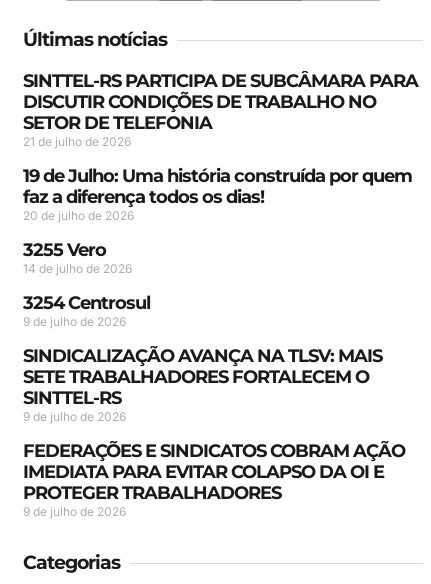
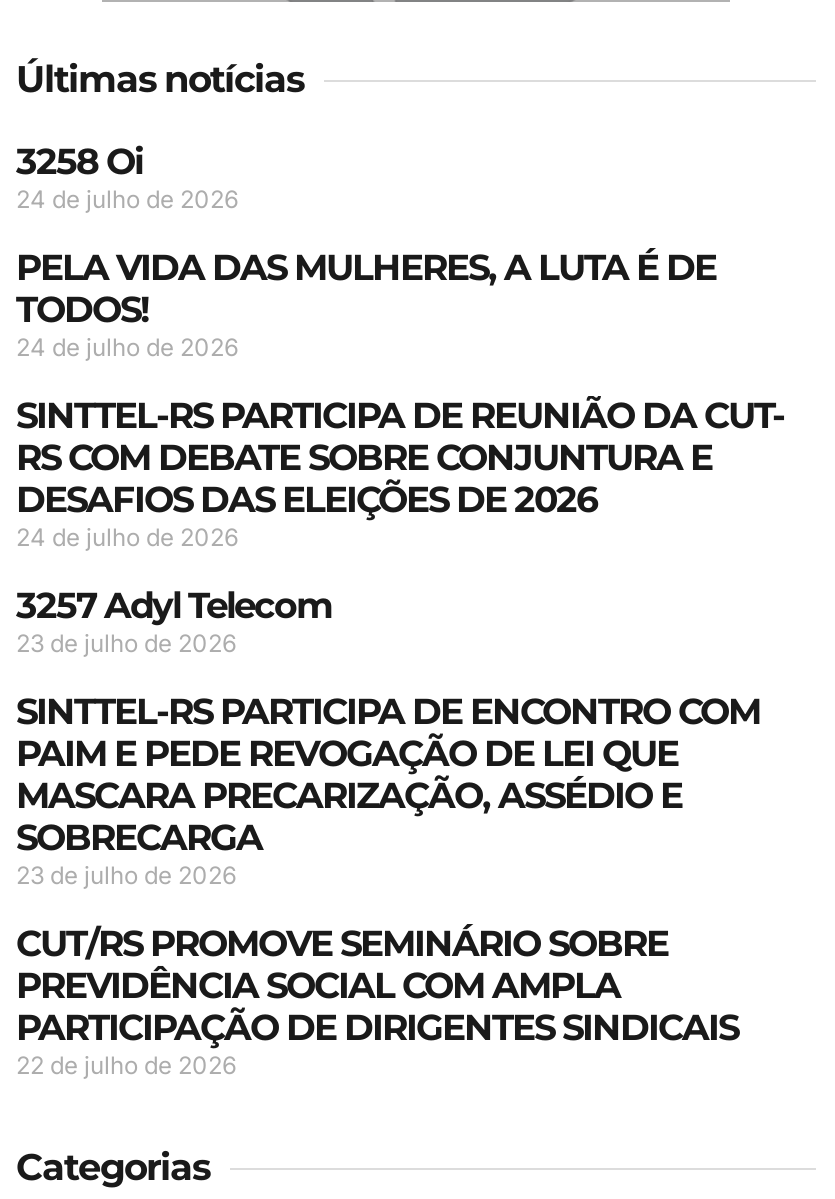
[23,70,418,149] SINTTEL-RS PARTICIPA DE SUBCÂMARA PARA | DISCUTIR CONDIÇÕES DE TRABALHO NO | SETOR DE TELEFONIA | 21 de julho de 2026 -> [16,140,238,214] 3258 Oi | 24 de julho de 2026
[23,165,412,223] 19 de Julho: Uma história construída por quem | faz a diferença todos os dias! | 20 de julho de 2026 -> [16,246,716,362] PELA VIDA DAS MULHERES, A LUTA É DE | TODOS! | 24 de julho de 2026
[23,239,132,276] 3255 Vero | 14 de julho de 2026 -> [16,394,784,552] SINTTEL-RS PARTICIPA DE REUNIÃO DA CUT- | RS COM DEBATE SOBRE CONJUNTURA E | DESAFIOS DAS ELEIÇÕES DE 2026 | 24 de julho de 2026
[23,292,150,329] 3254 Centrosul | 9 de julho de 2026 -> [16,584,332,658] 3257 Adyl Telecom | 23 de julho de 2026
[23,345,382,424] SINDICALIZAÇÃO AVANÇA NA TLSV: MAIS | SETE TRABALHADORES FORTALECEM O | SINTTEL-RS | 9 de julho de 2026 -> [16,690,760,890] SINTTEL-RS PARTICIPA DE ENCONTRO COM | PAIM E PEDE REVOGAÇÃO DE LEI QUE | MASCARA PRECARIZAÇÃO, ASSÉDIO E | SOBRECARGA | 23 de julho de 2026
[23,440,405,519] FEDERAÇÕES E SINDICATOS COBRAM AÇÃO | IMEDIATA PARA EVITAR COLAPSO DA OI E | PROTEGER TRABALHADORES | 9 de julho de 2026 -> [16,922,738,1080] CUT/RS PROMOVE SEMINÁRIO SOBRE | PREVIDÊNCIA SOCIAL COM AMPLA | PARTICIPAÇÃO DE DIRIGENTES SINDICAIS | 22 de julho de 2026

